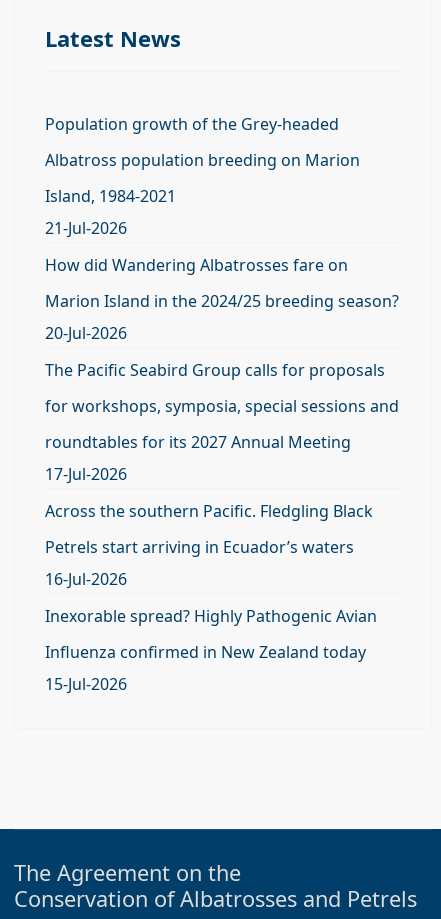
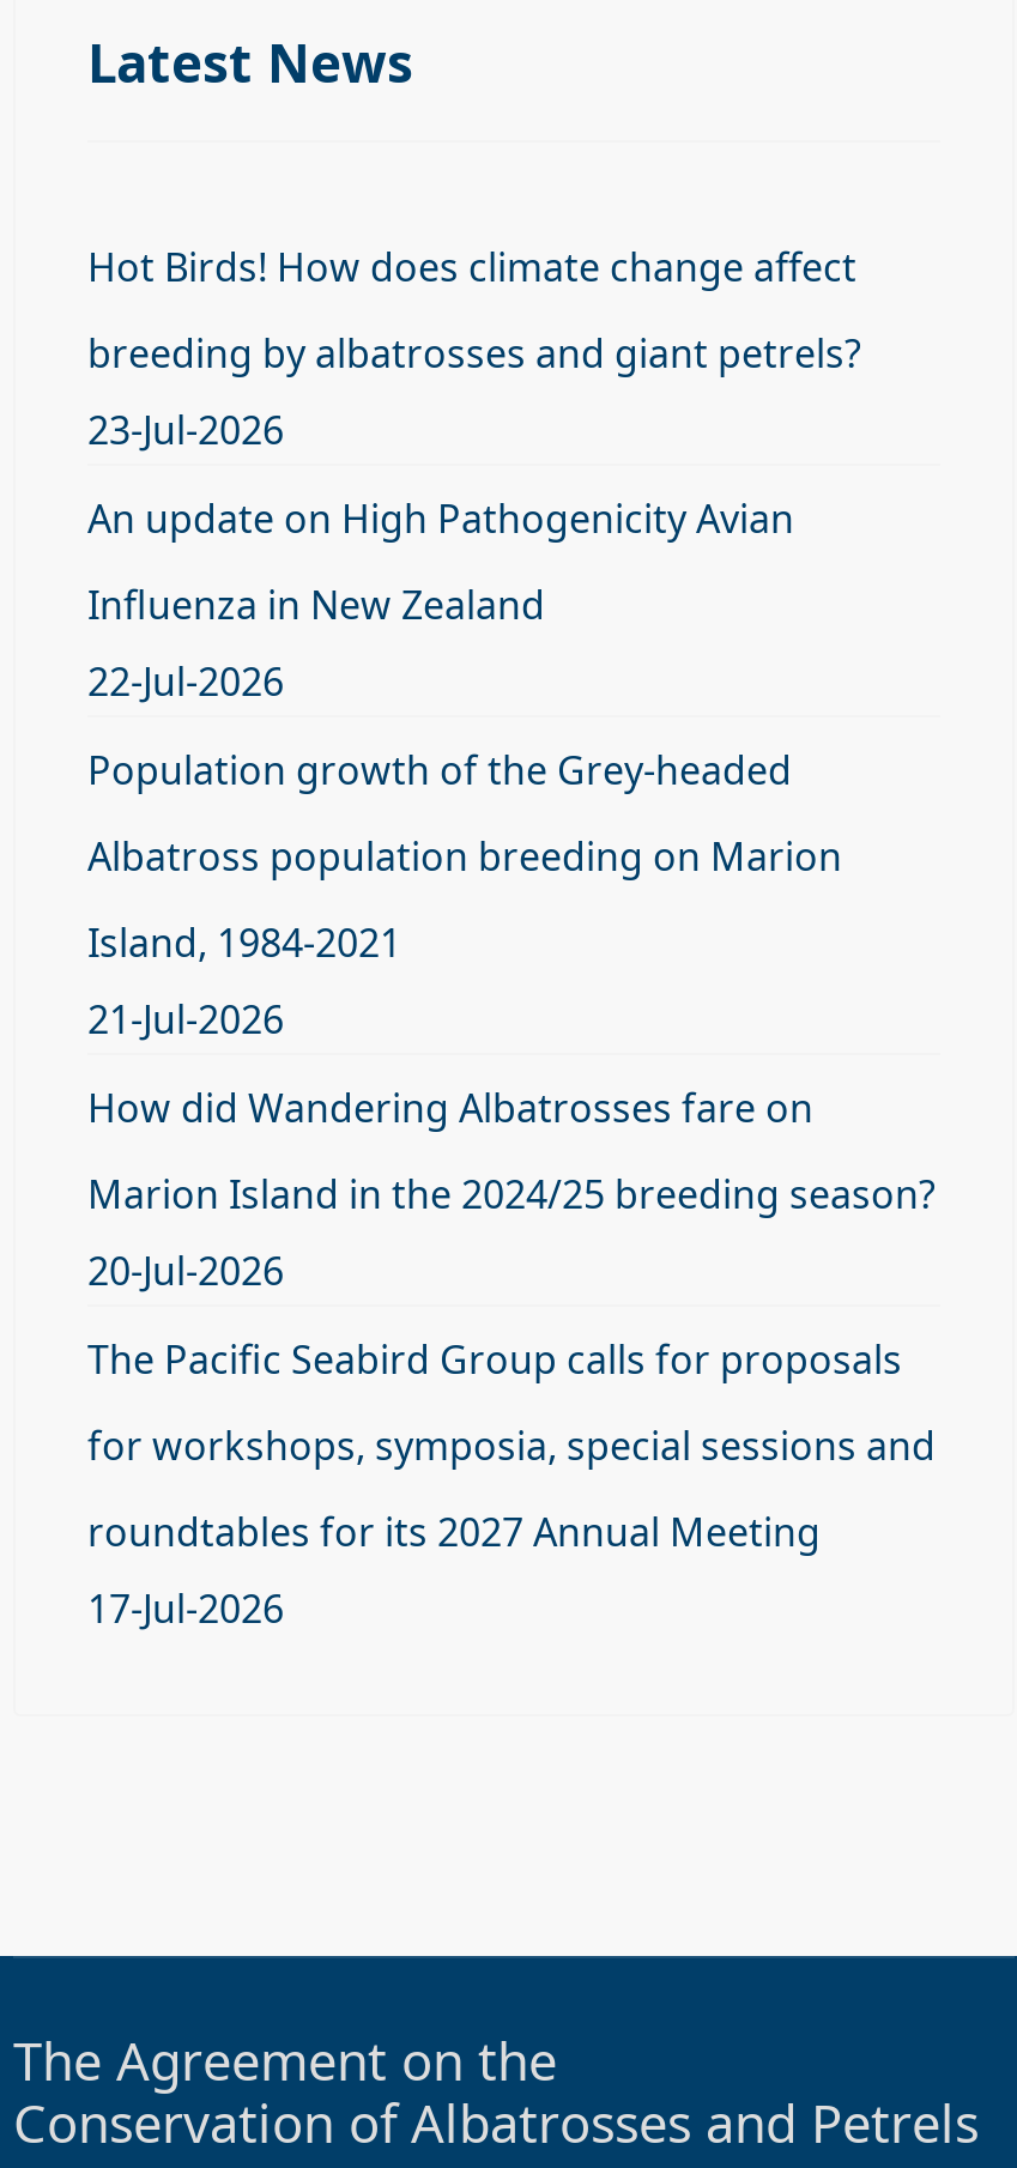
none -> [87,241,861,708] Hot Birds! How does climate change affect | breeding by albatrosses and giant petrels? | 23-Jul-2026 | An update on High Pathogenicity Avian | Influenza in New Zealand | 22-Jul-2026
moved [45,113,399,485] -> [87,744,936,1635]: Population growth of the Grey-headed | Albatross population breeding on Marion | Island, 1984-2021 | ... | roundtables for its 2027 Annual Meeting | 17-Jul-2026
[45,500,377,695] Across the southern Pacific. Fledgling Black | Petrels start arriving in Ecuador’s waters | 16-Jul-2026 | Inexorable spread? Highly Pathogenic Avian | Influenza confirmed in New Zealand today | 15-Jul-2026 -> none

